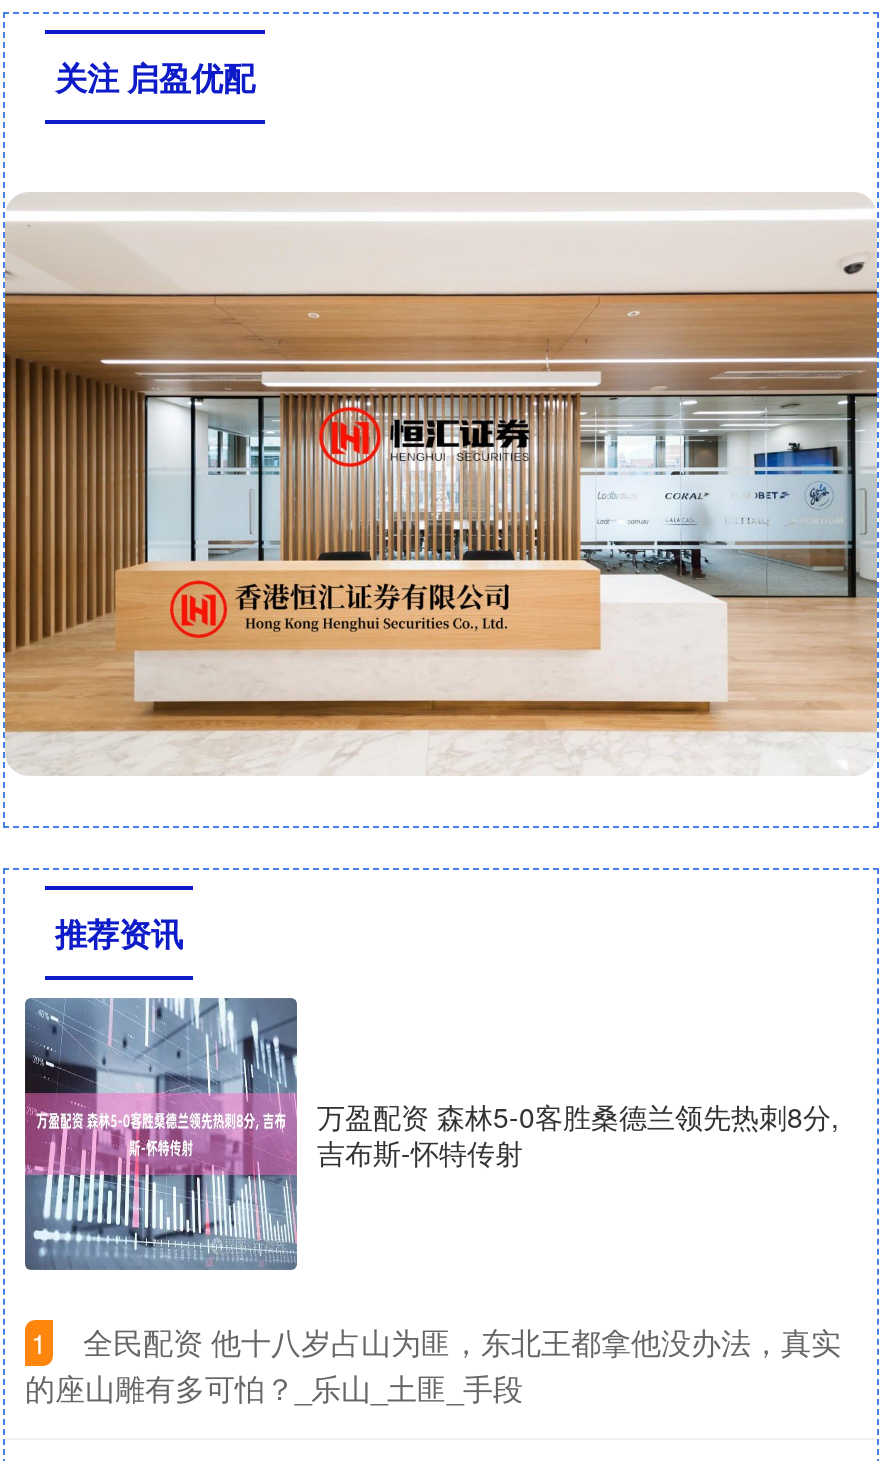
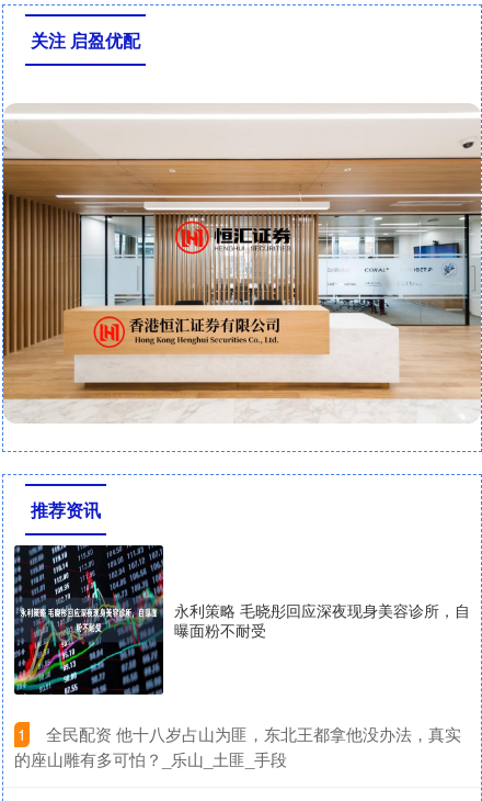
[23,996,839,1272] [image] | 万盈配资 森林5-0客胜桑德兰领先热刺8分, | 吉布斯-怀特传射 -> [13,544,470,696] [image] | 永利策略 毛晓彤回应深夜现身美容诊所，自 | 曝面粉不耐受

